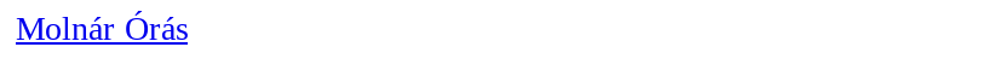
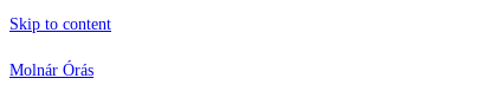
none -> [9,15,111,33] Skip to content

